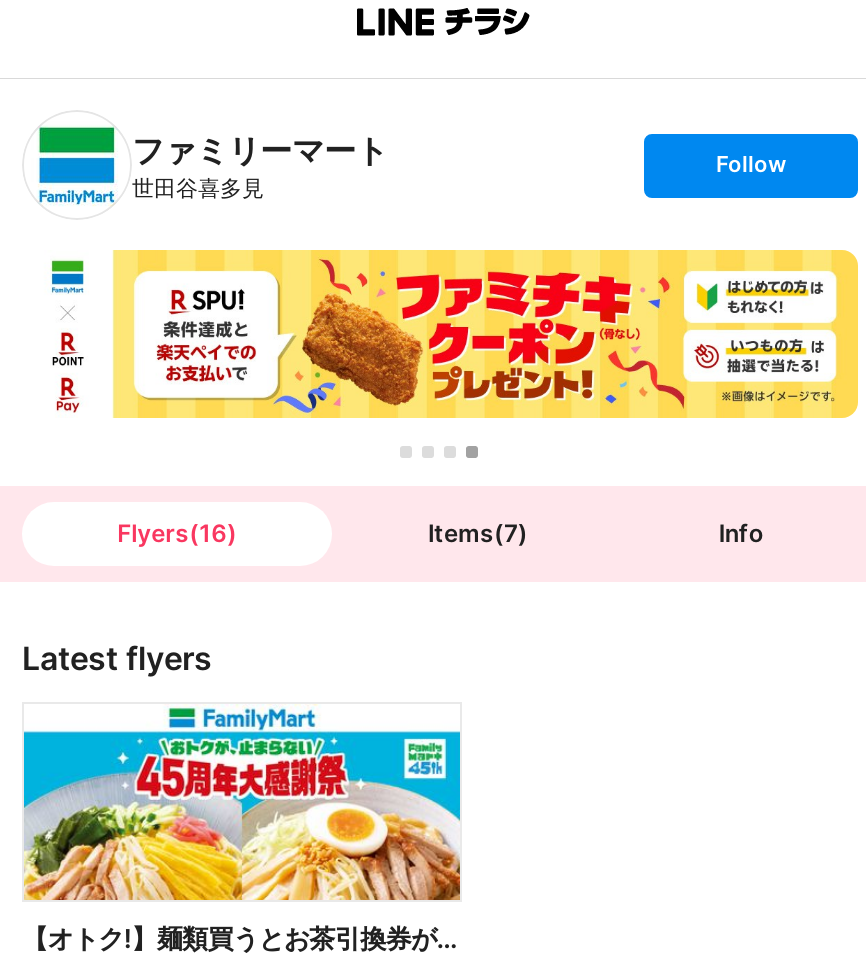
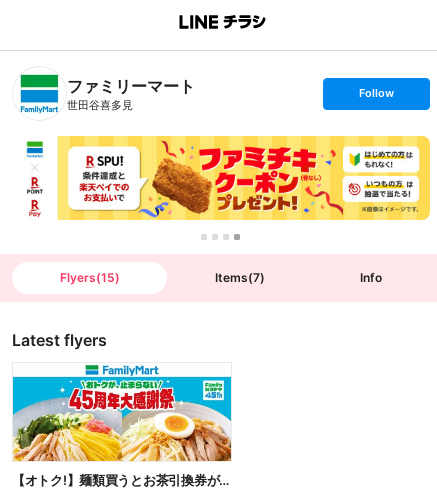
[117,517,237,547] Flyers(16) -> [60,270,120,285] Flyers(15)

